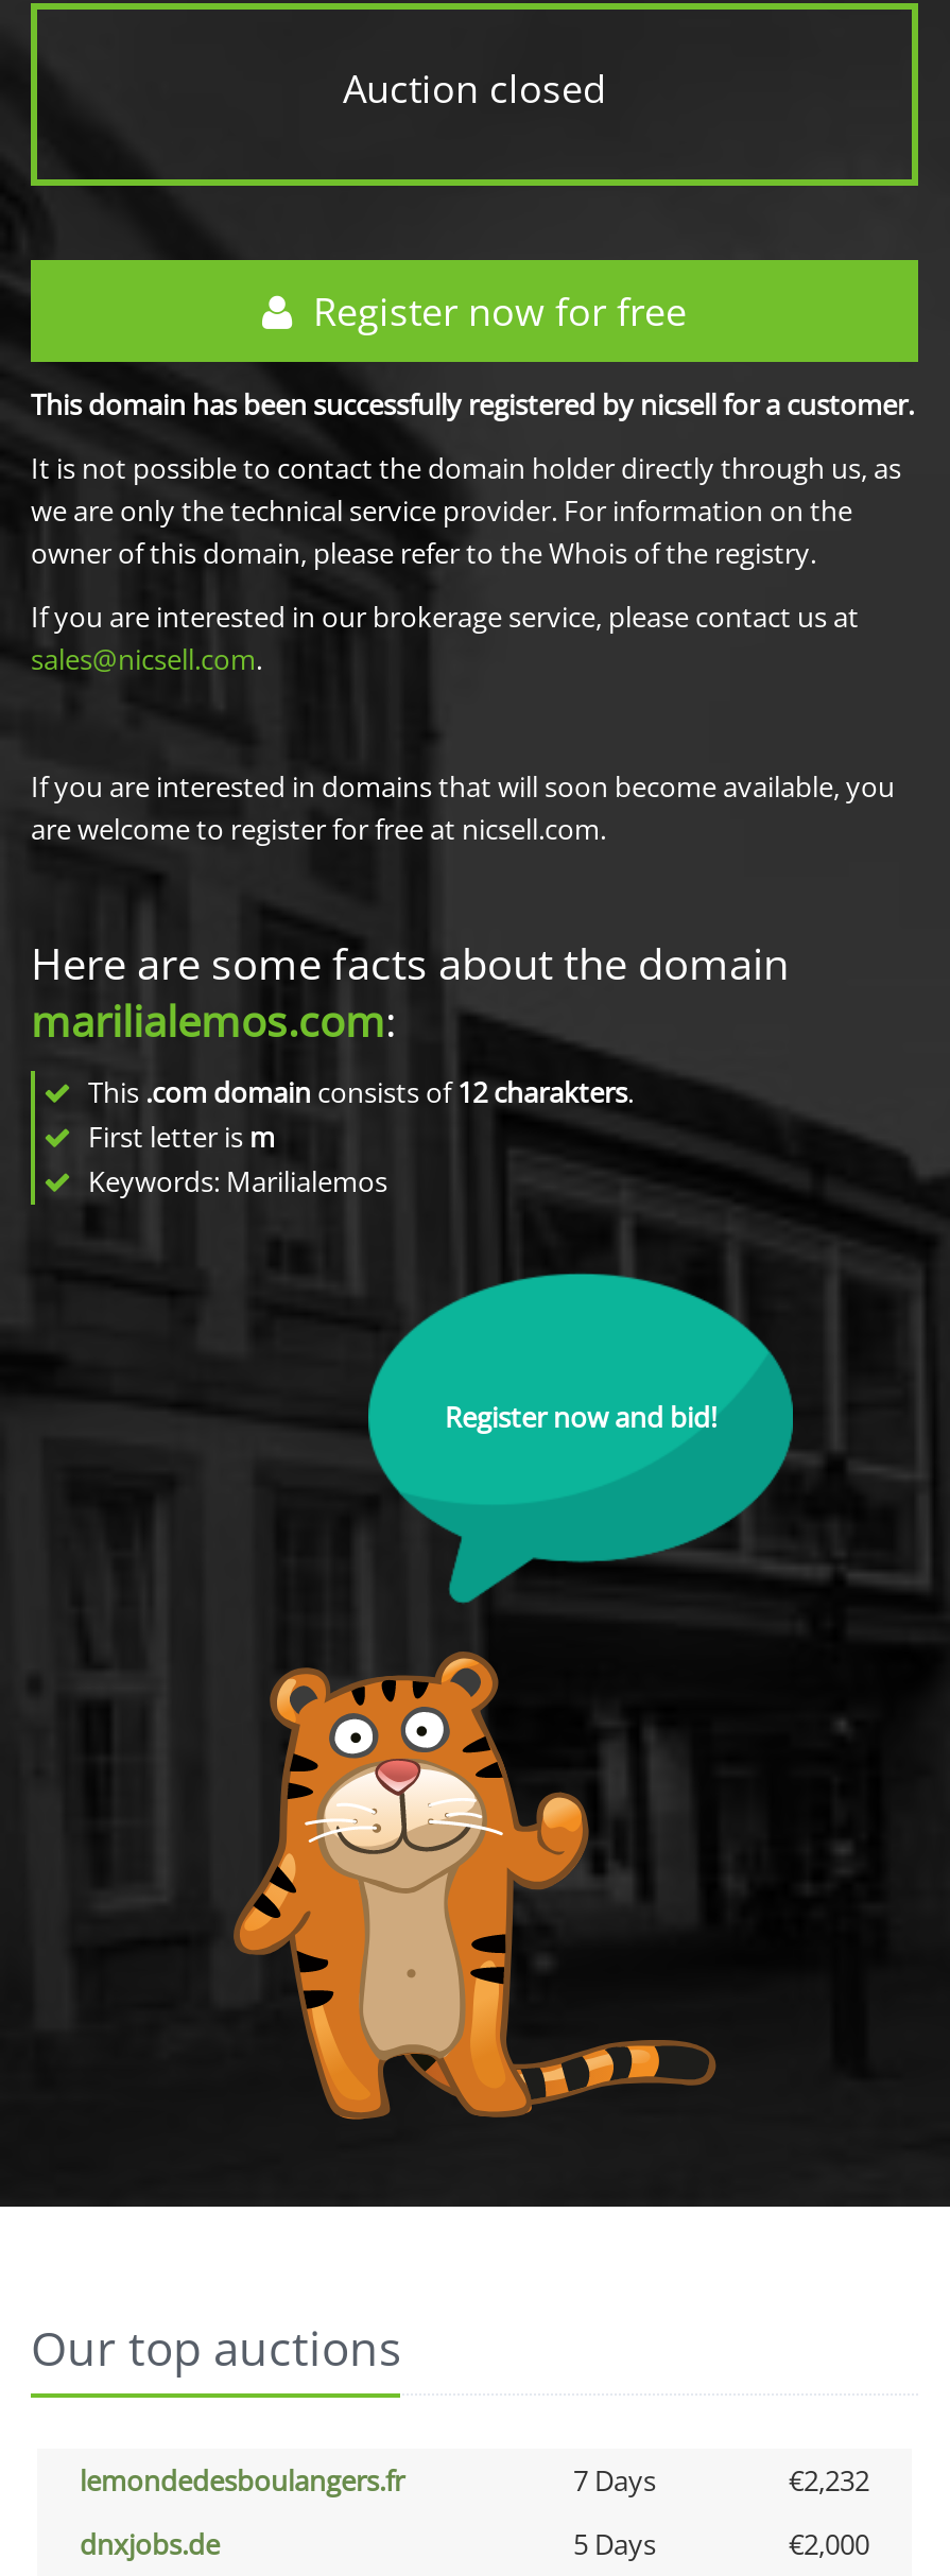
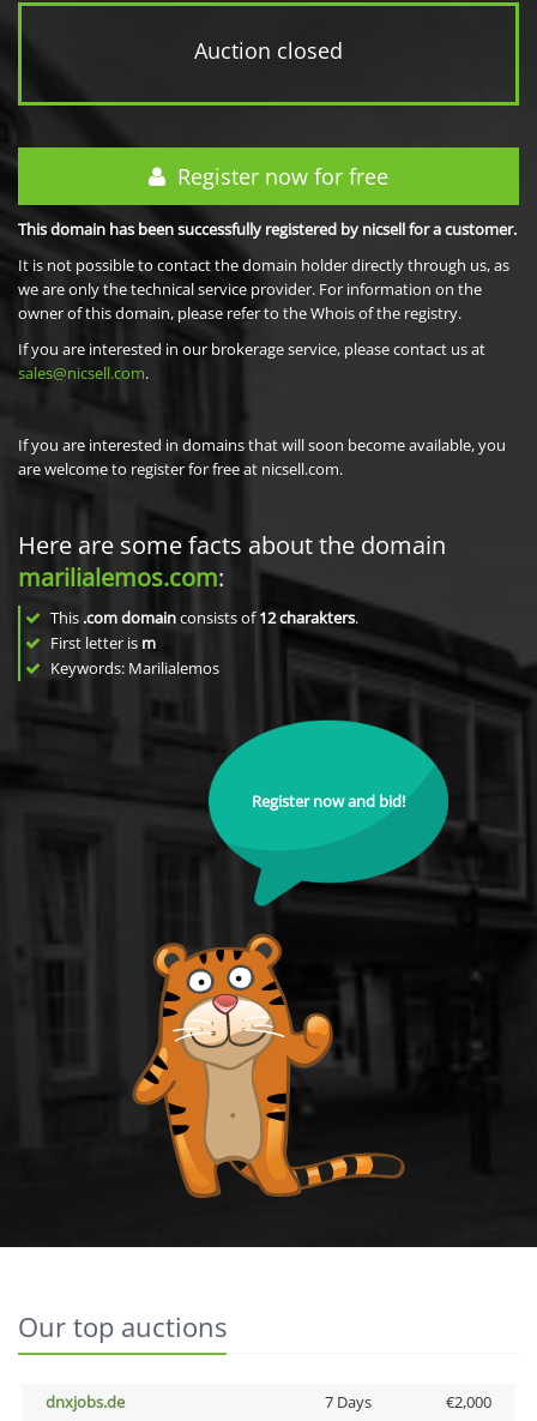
[80,2461,869,2500] lemondedesboulangers.fr | 7 Days | €2,232 -> none
[573,2525,656,2563] 5 Days -> [324,1391,371,1413] 7 Days

